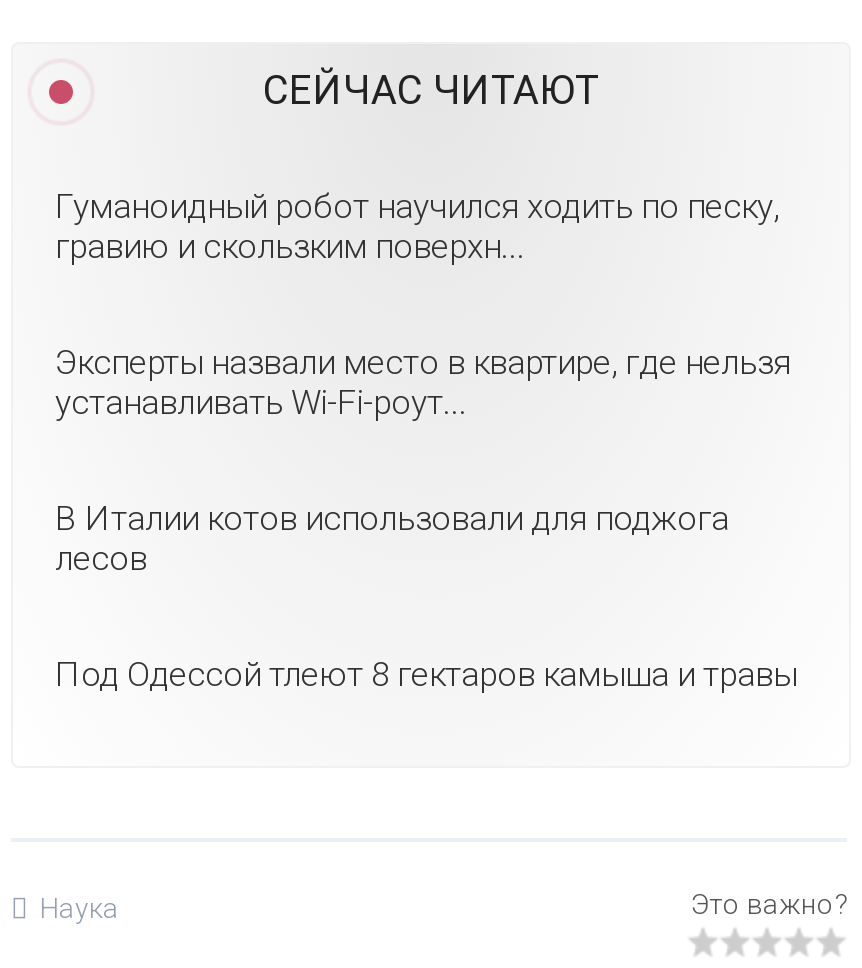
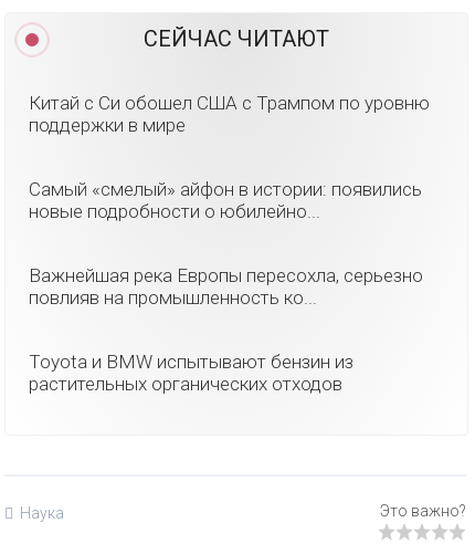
[55,186,779,266] Гуманоидный робот научился ходить по песку, | гравию и скользким поверхн... -> [29,92,430,136] Китай с Си обошел США с Трампом по уровню | поддержки в мире
[55,342,791,422] Эксперты назвали место в квартире, где нельзя | устанавливать Wi-Fi-роут... -> [29,178,422,222] Самый «смелый» айфон в истории: появились | новые подробности о юбилейно...
[55,498,729,578] В Италии котов использовали для поджога | лесов -> [29,264,423,308] Важнейшая река Европы пересохла, серьезно | повлияв на промышленность ко...
[55,654,797,694] Под Одессой тлеют 8 гектаров камыша и травы -> [29,350,353,395] Toyota и BMW испытывают бензин из | растительных органических отходов

